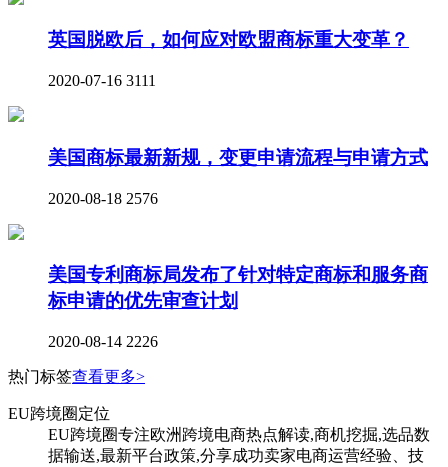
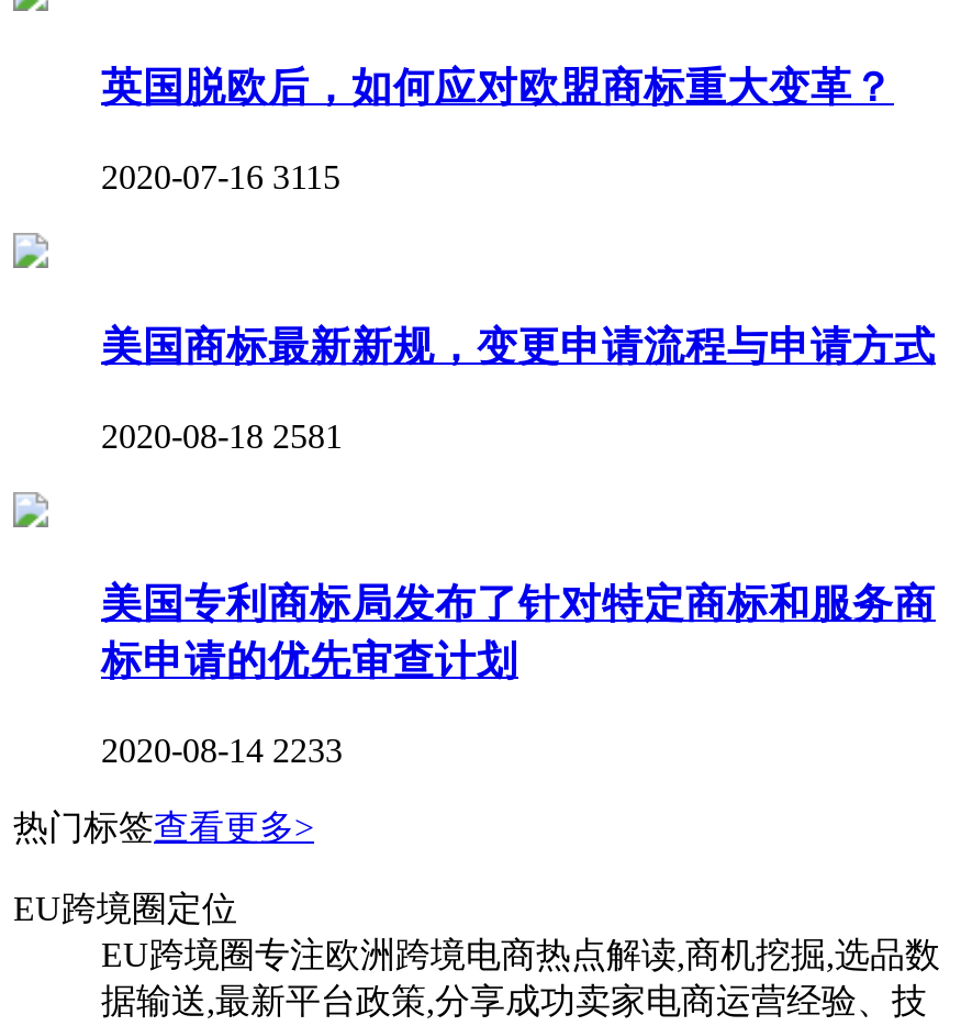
[48,72,156,89] 2020-07-16 3111 -> [101,159,340,196] 2020-07-16 3115
[48,190,158,207] 2020-08-18 2576 -> [101,417,343,454] 2020-08-18 2581
[48,333,158,350] 2020-08-14 2226 -> [101,732,343,769] 2020-08-14 2233

